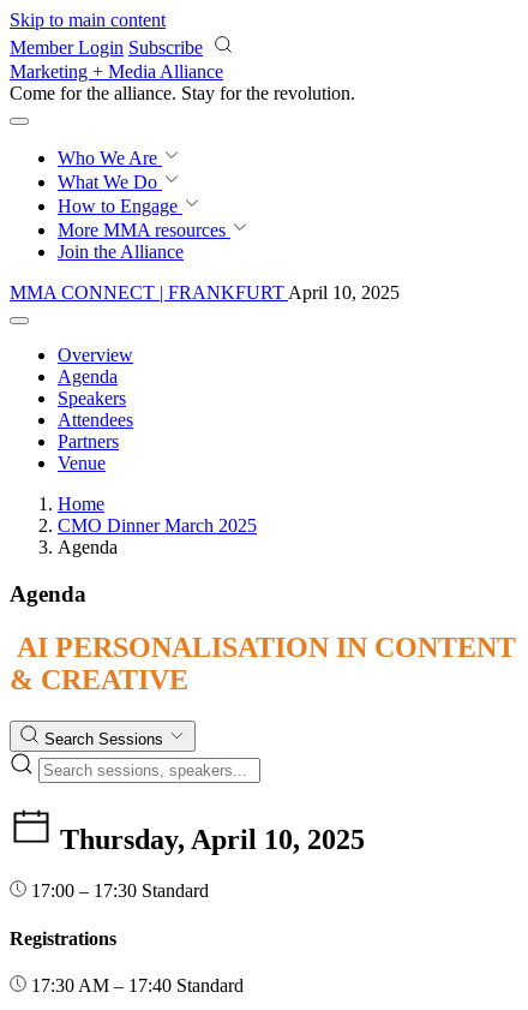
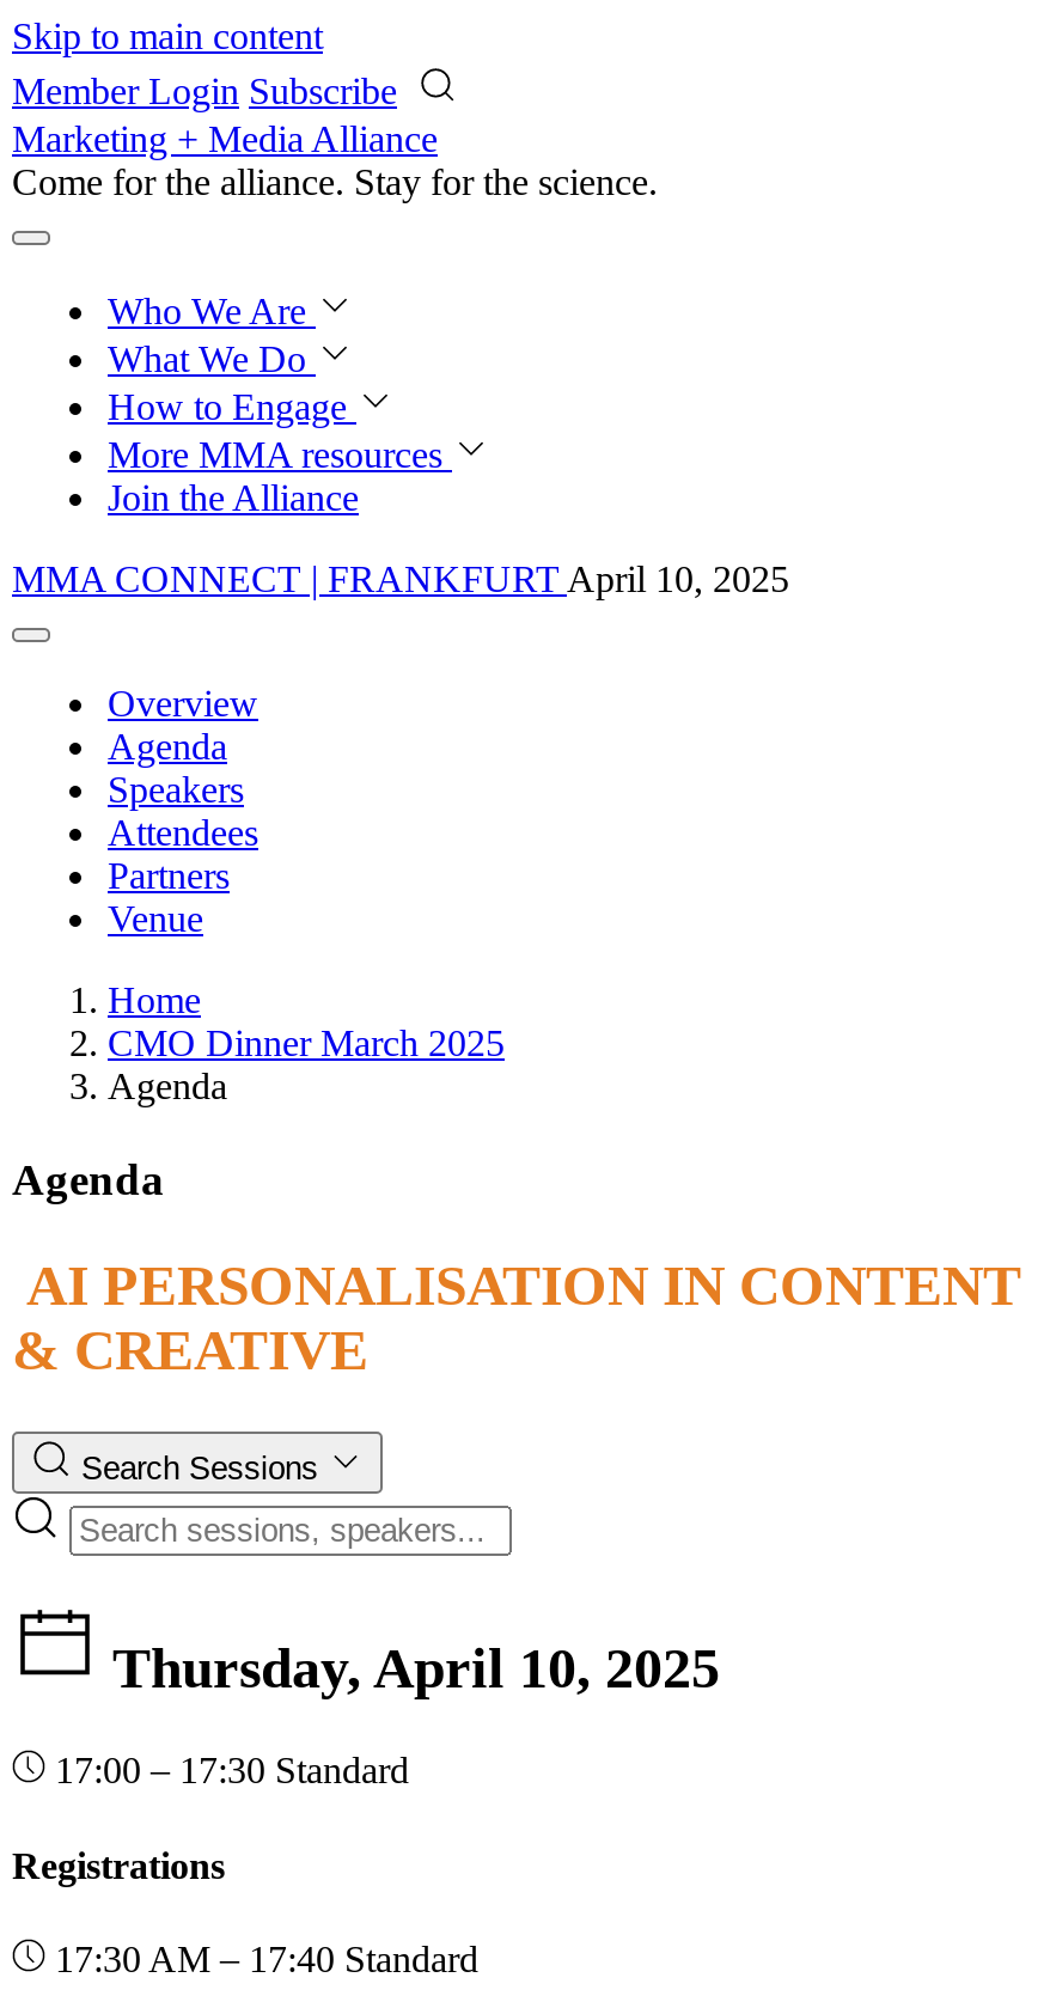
[10,83,355,103] Come for the alliance. Stay for the revolution. -> [12,161,715,202] Come for the alliance. Stay for the knowledge.

